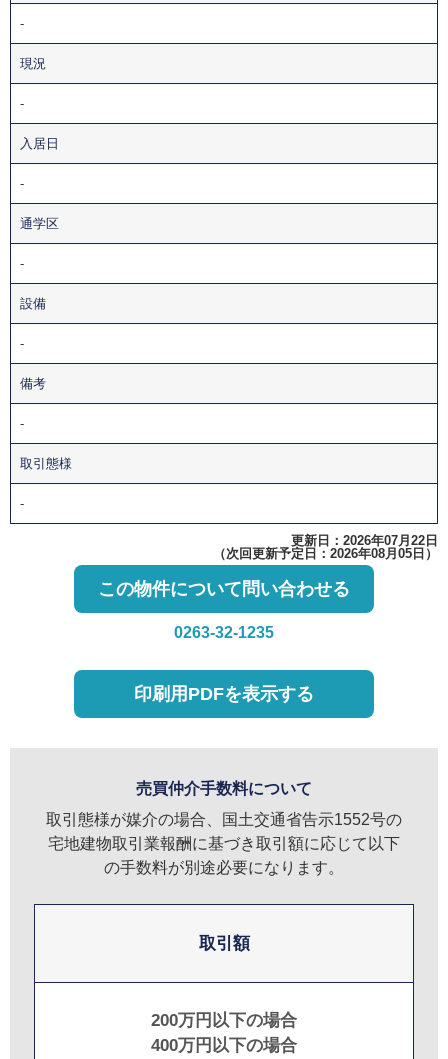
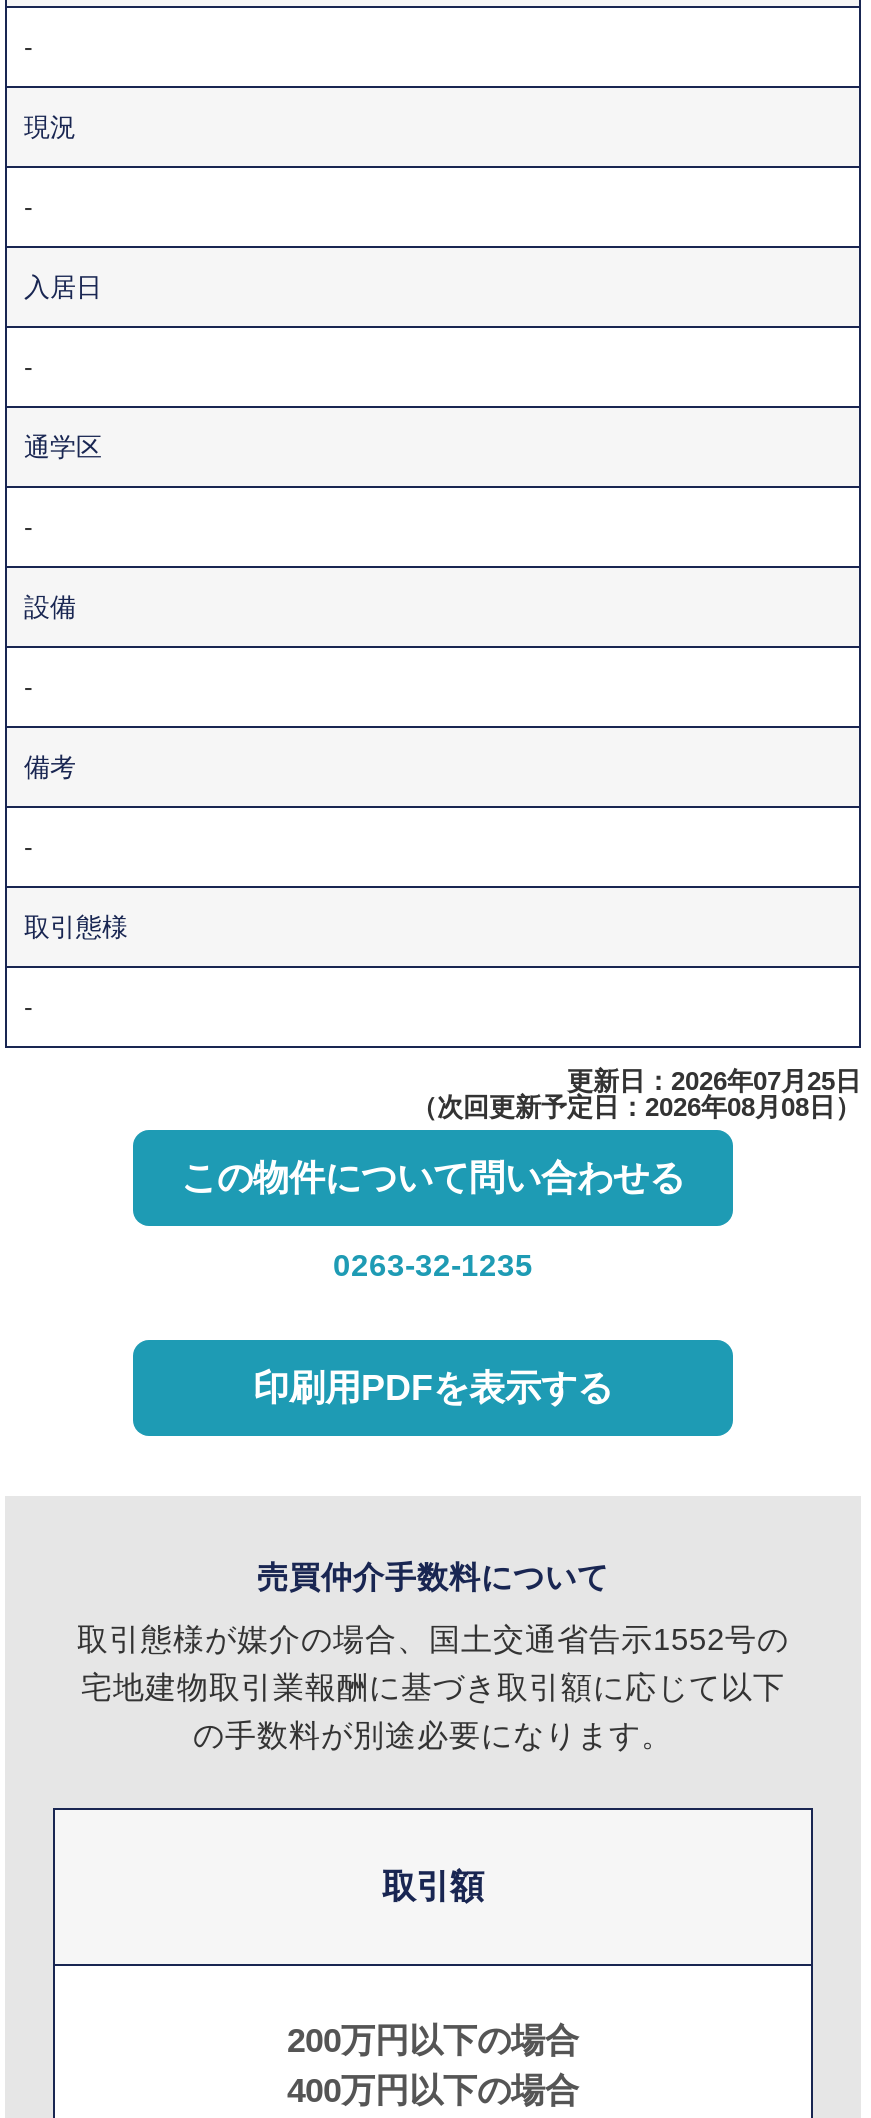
[291,533,438,548] 更新日：2026年07月22日 -> [567,1065,861,1095] 更新日：2026年07月25日
[213,546,438,561] （次回更新予定日：2026年08月05日） -> [411,1091,861,1121] （次回更新予定日：2026年08月08日）

